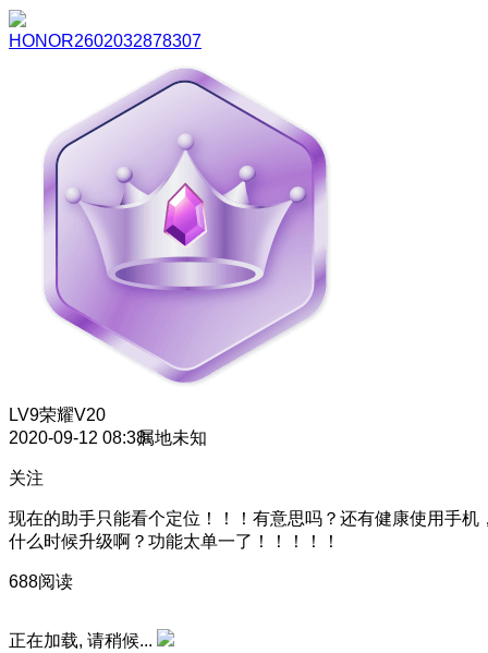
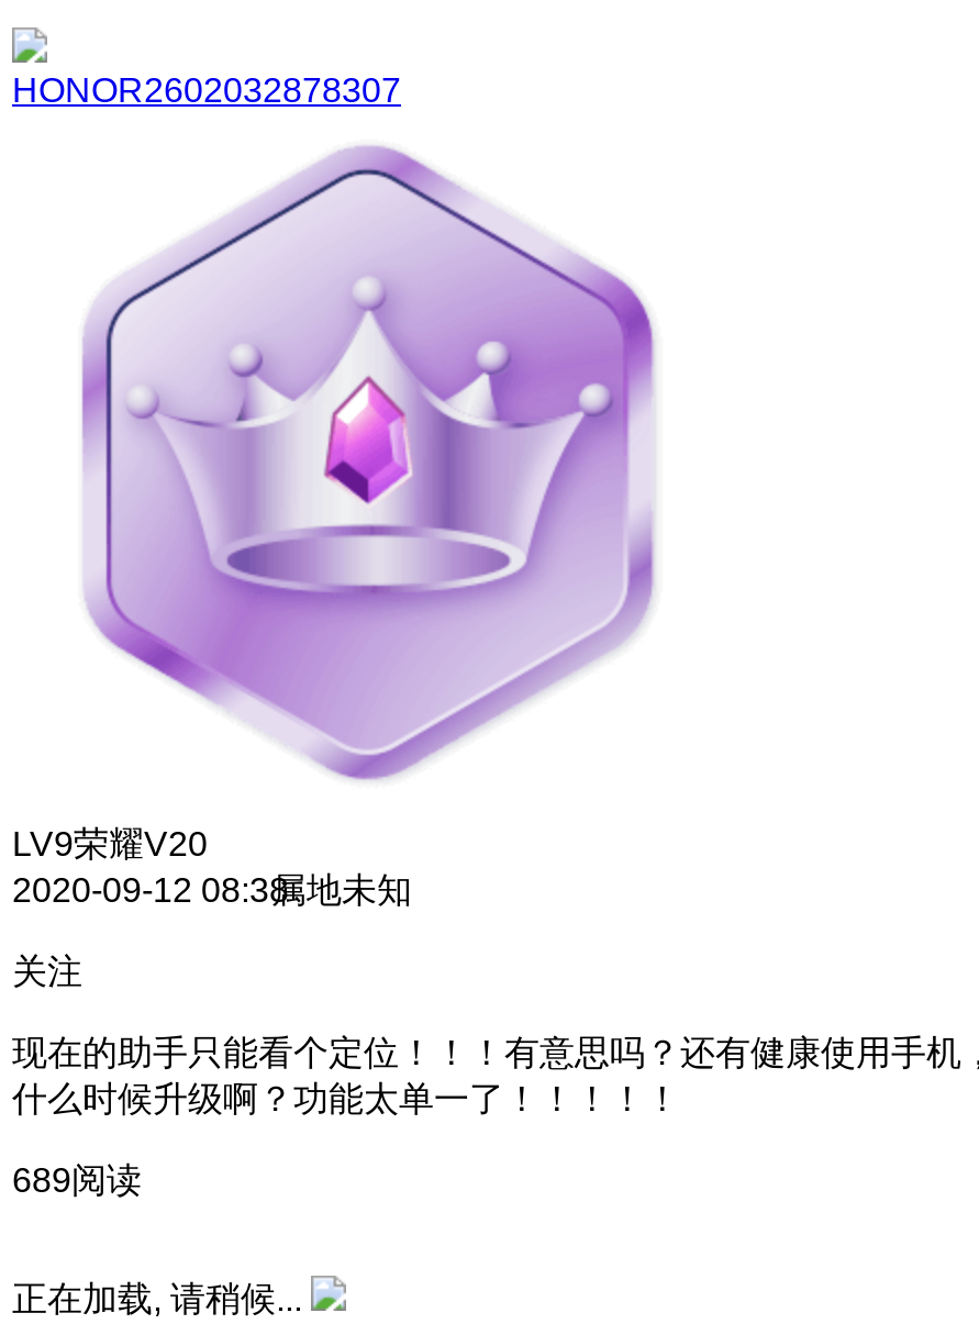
[9,572,73,591] 688阅读 -> [12,1161,142,1199] 689阅读

